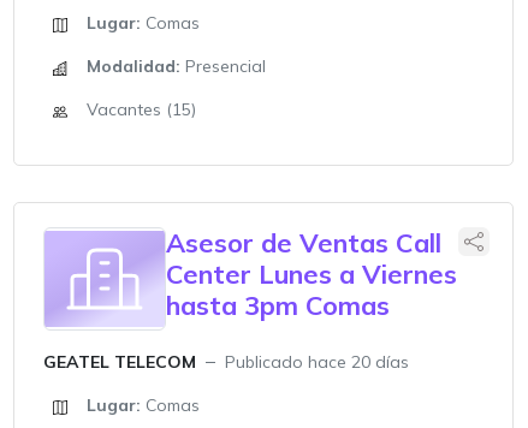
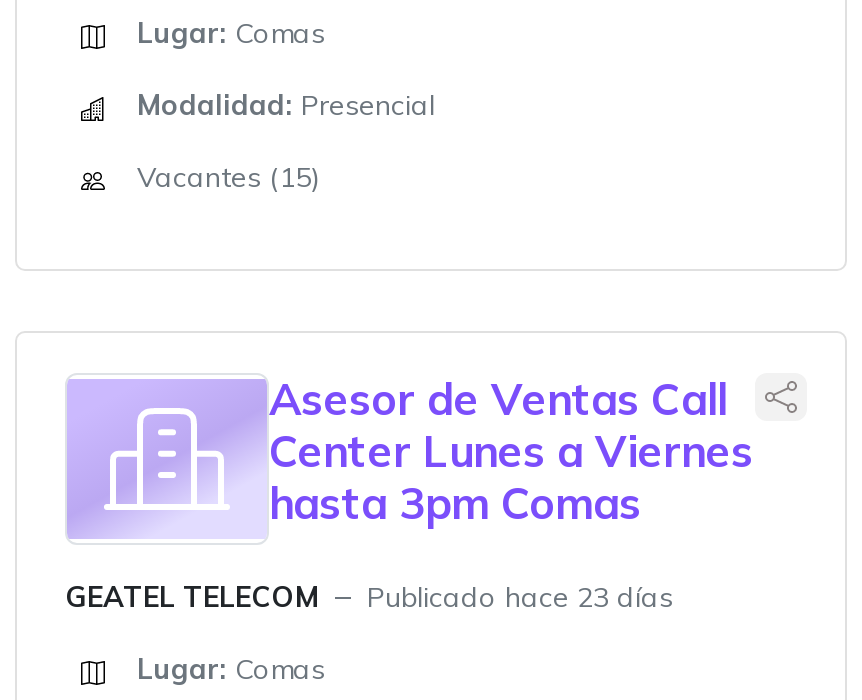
[225,351,409,373] Publicado hace 20 días -> [367,579,673,615] Publicado hace 23 días

